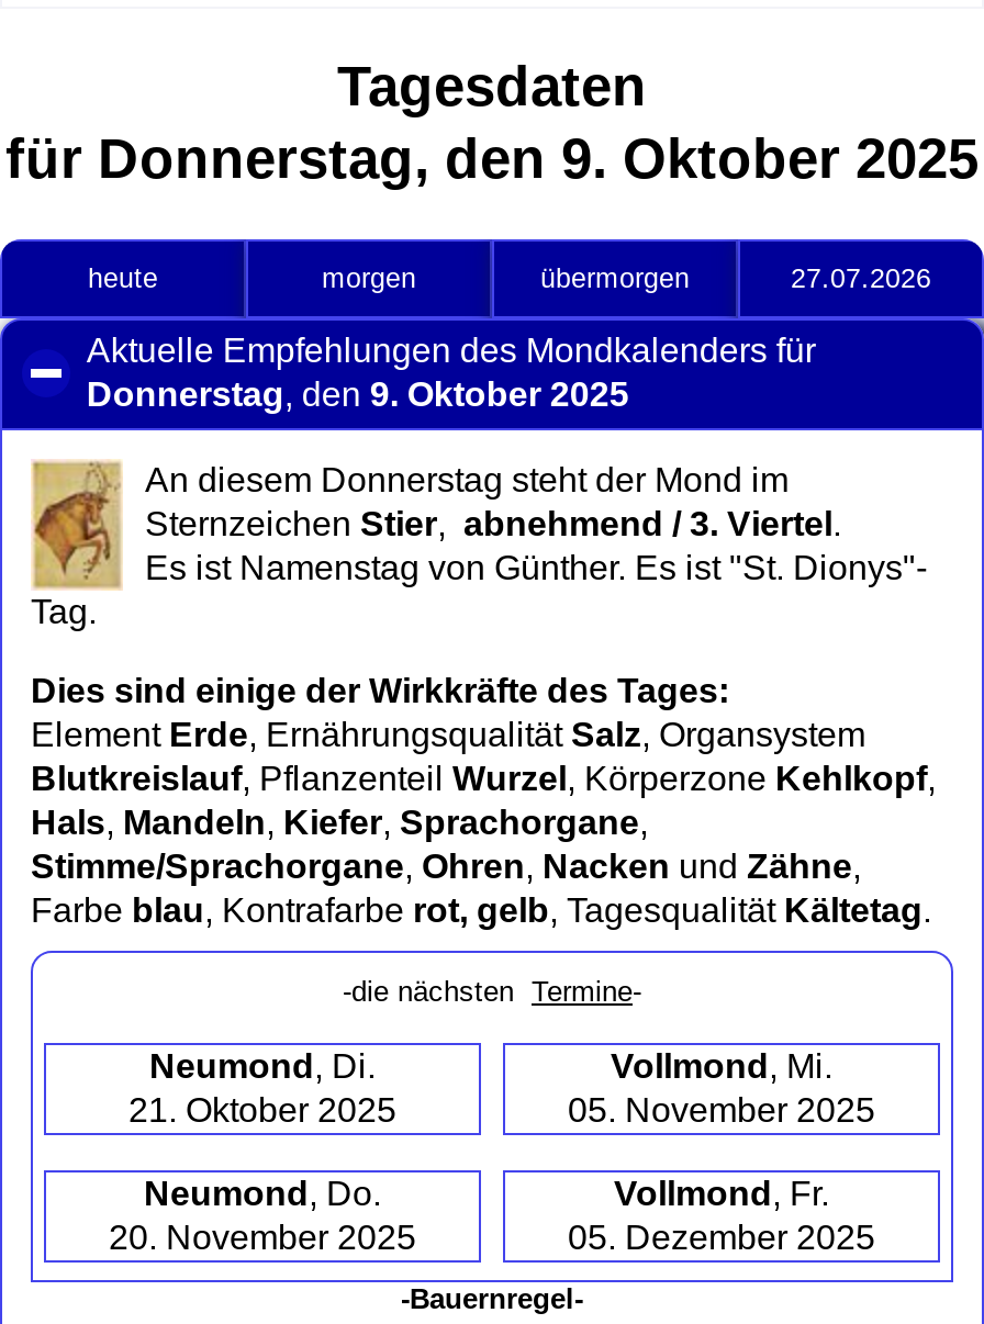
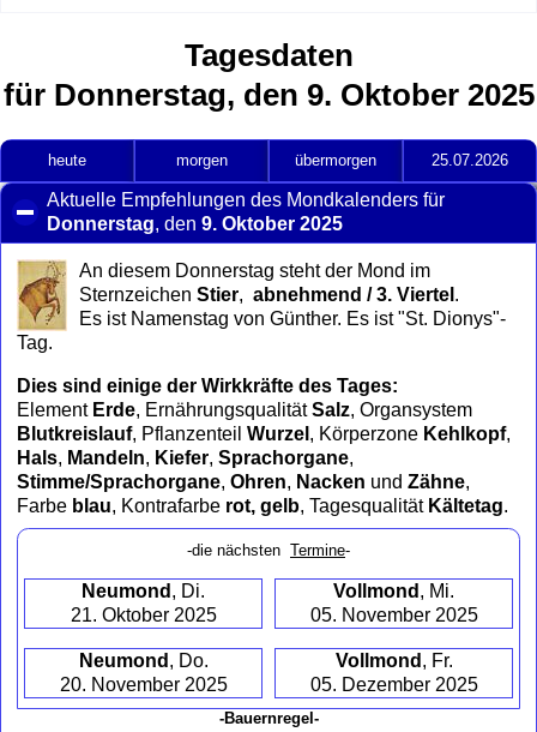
[791,263,931,294] 27.07.2026 -> [432,152,508,169] 25.07.2026

